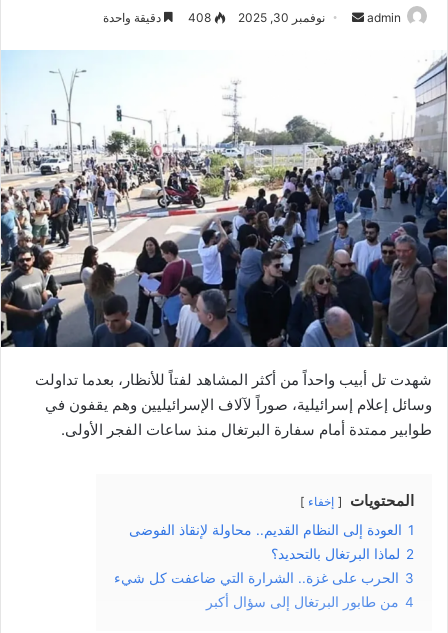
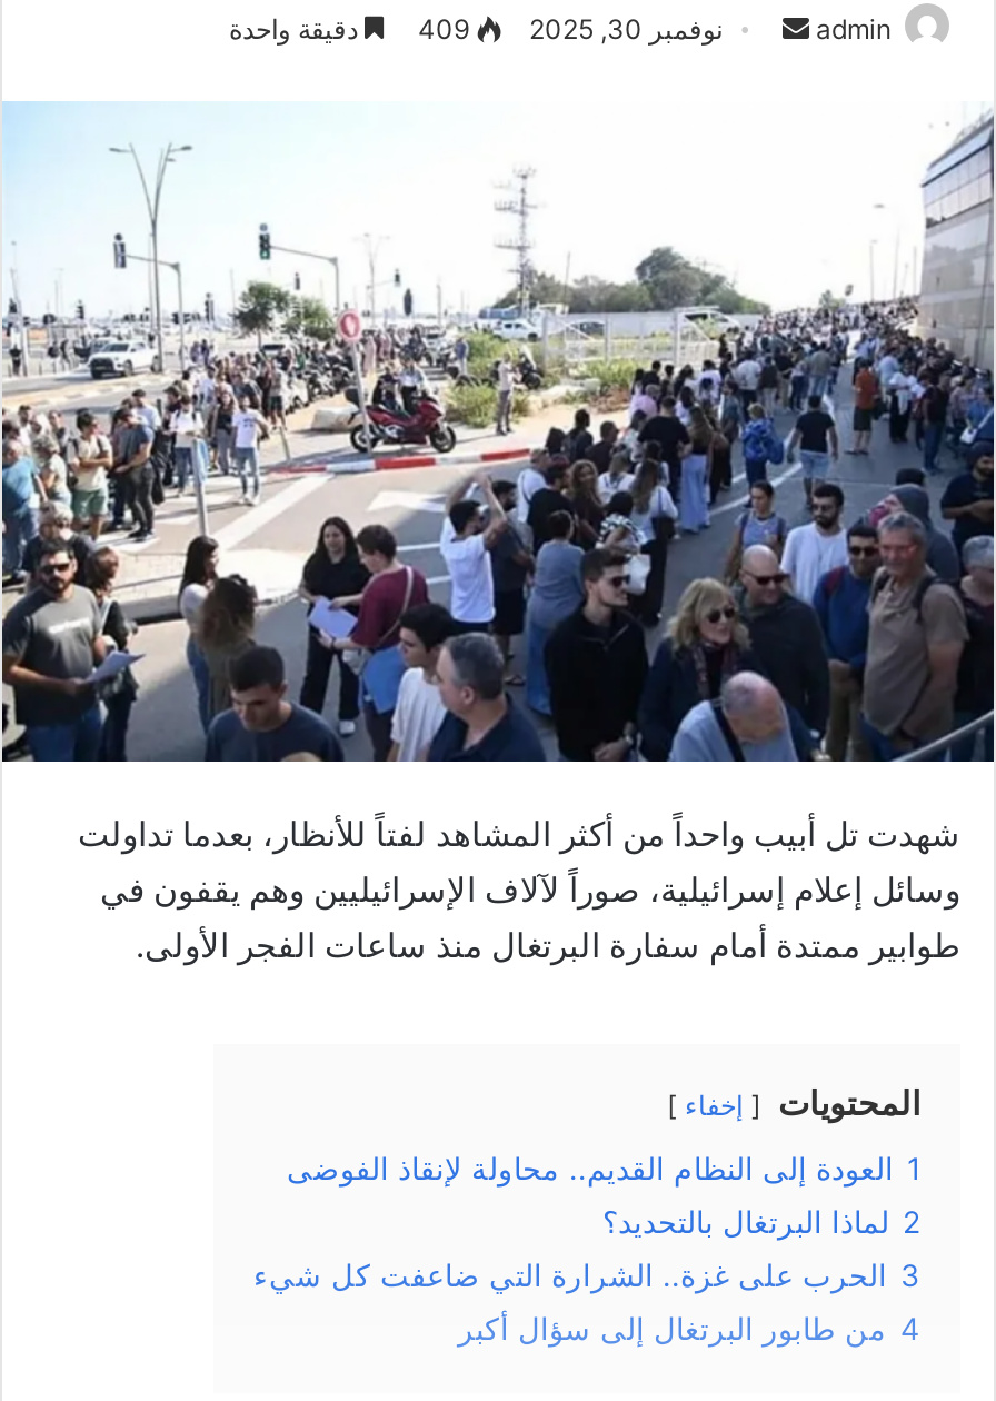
[103,10,211,25] 408 دقيقة واحدة -> [229,12,469,45] 409 دقيقة واحدة

